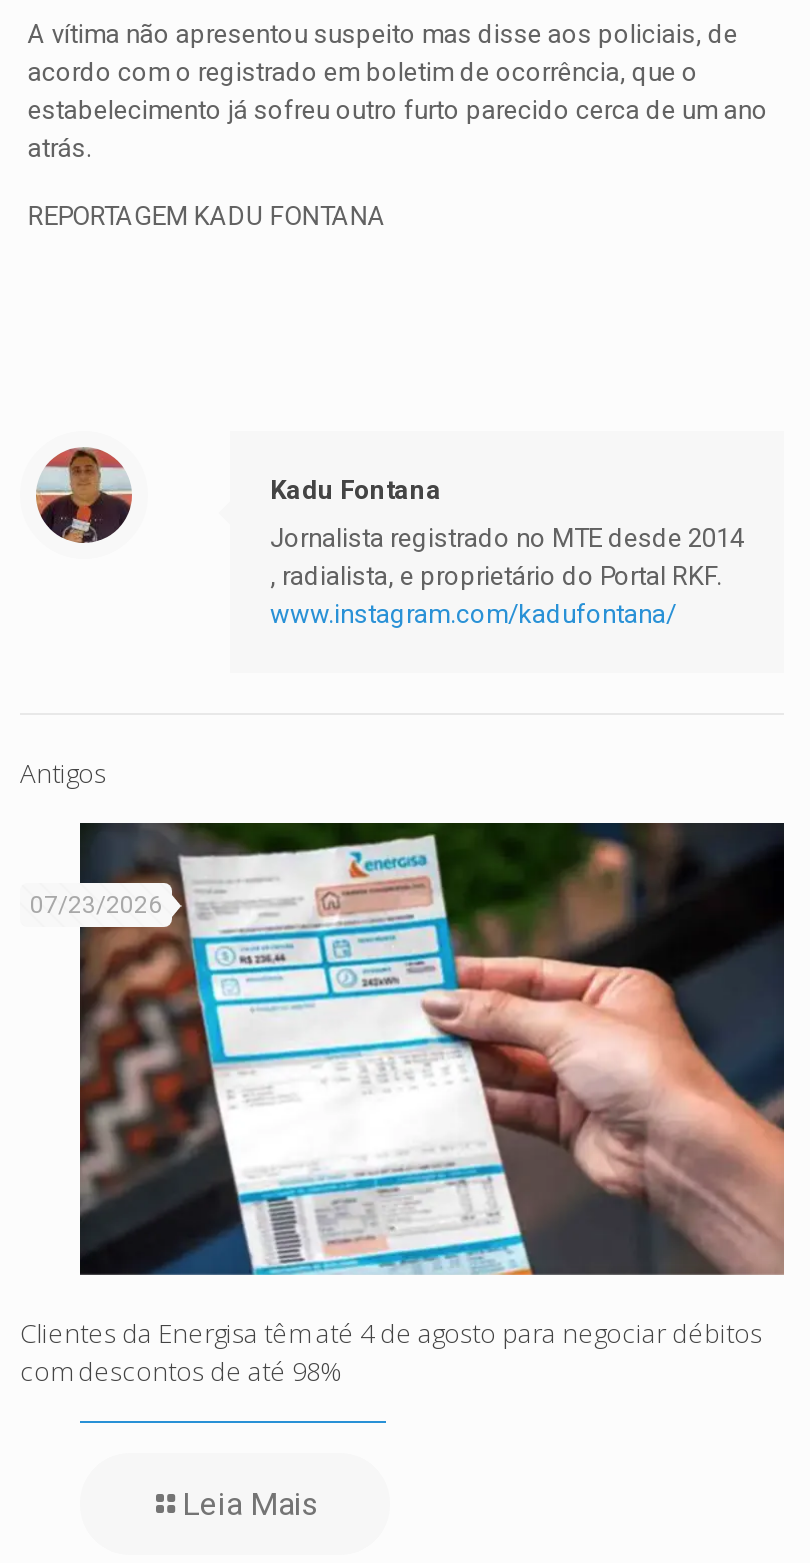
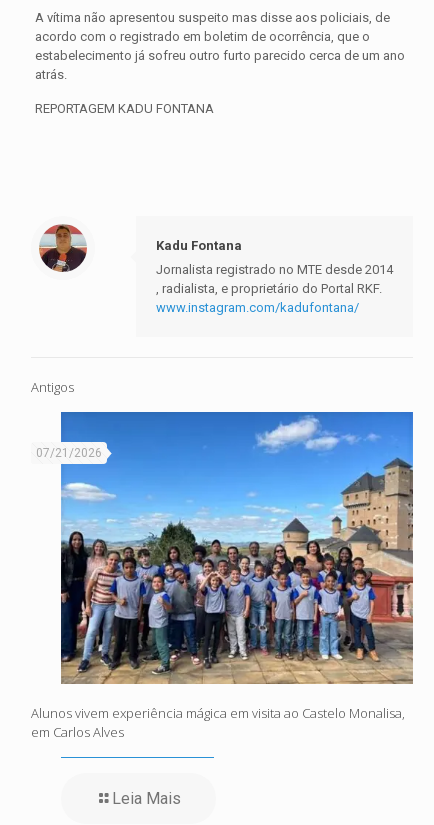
[30,821,786,1277] [image] | 07/23/2026 -> [36,411,414,651] [image] | 07/21/2026
[20,1316,762,1390] Clientes da Energisa têm até 4 de agosto para negociar débitos | com descontos de até 98% -> [31,704,405,741] Alunos vivem experiência mágica em visita ao Castelo Monalisa, | em Carlos Alves

